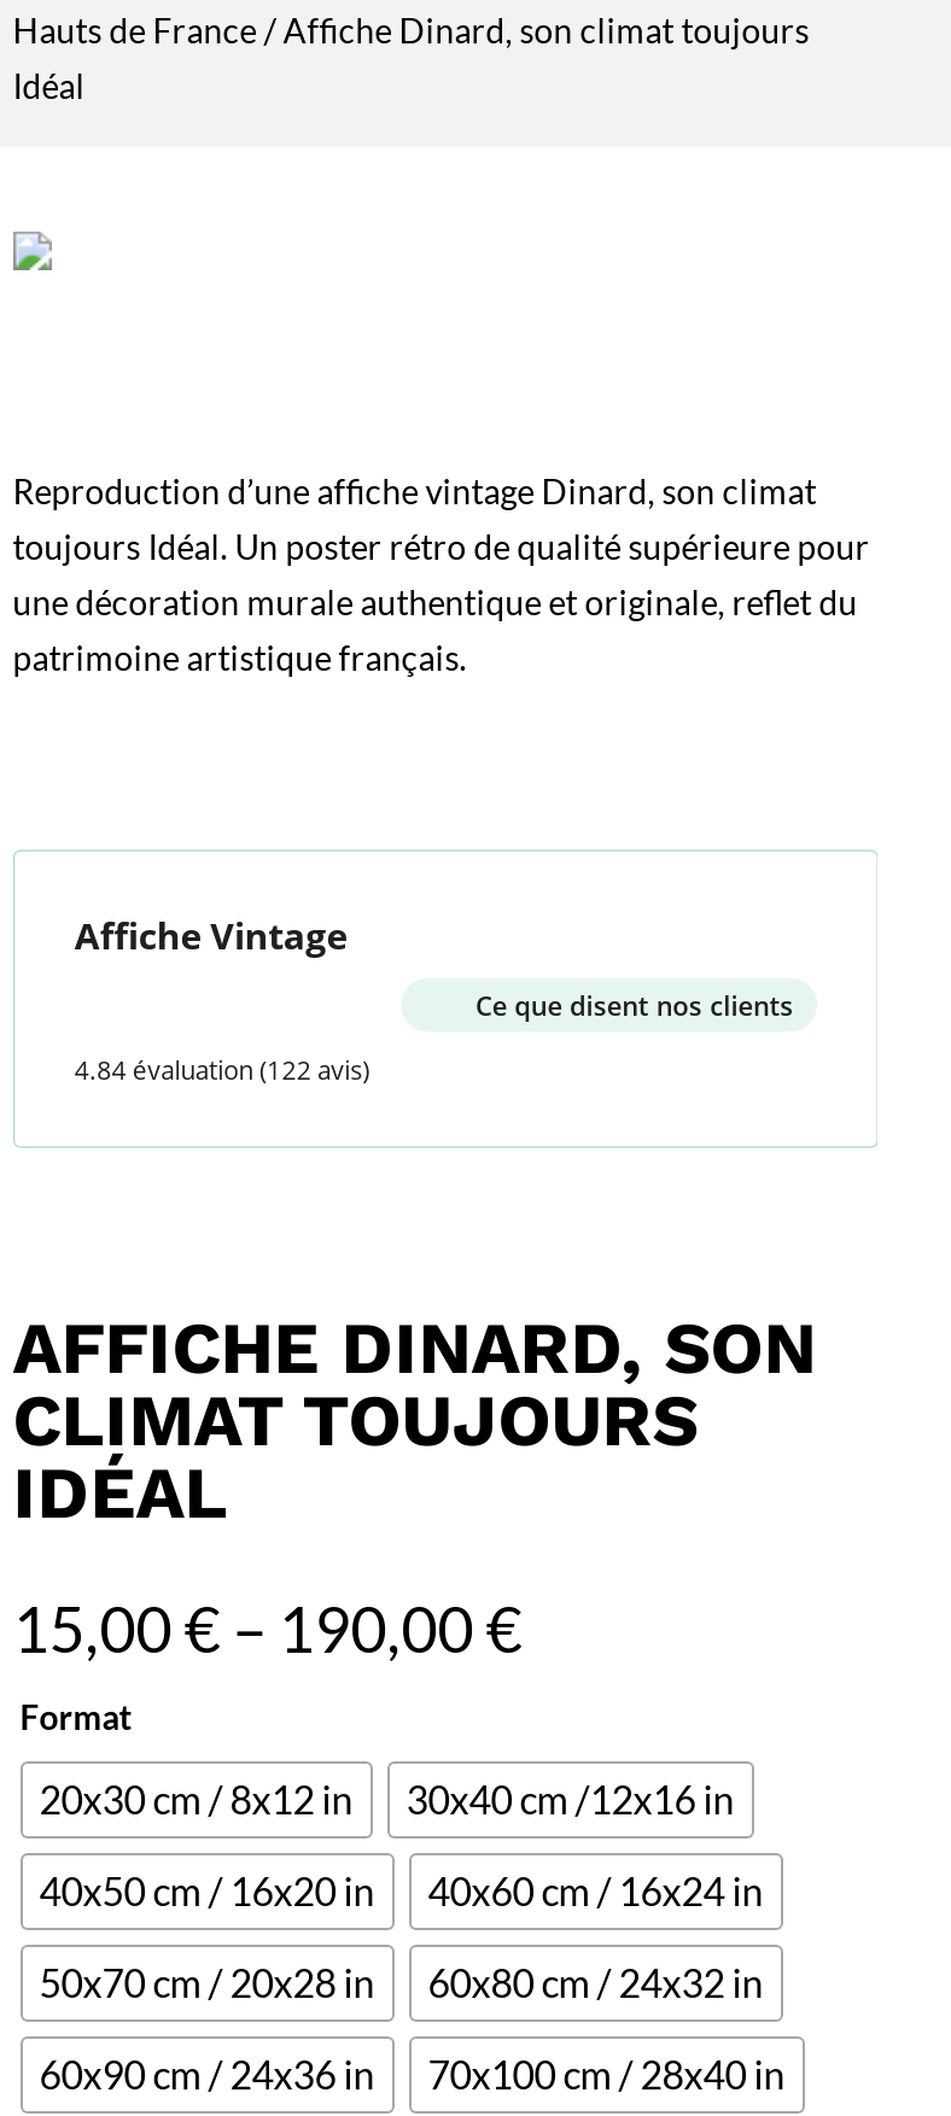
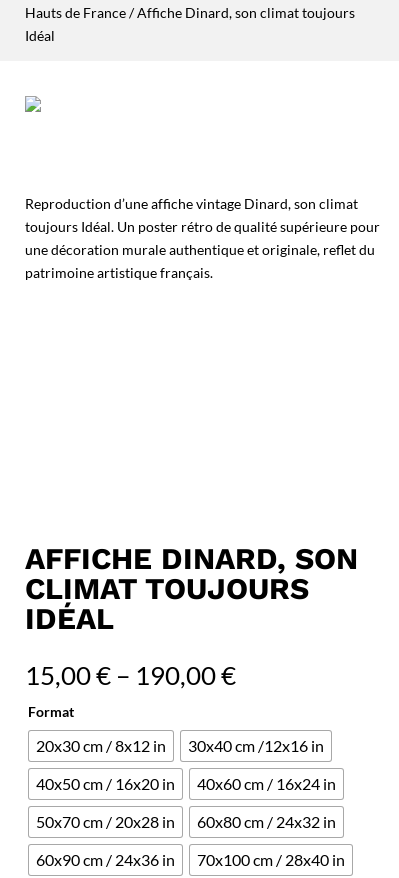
[74,911,793,1087] Affiche Vintage | Ce que disent nos clients | 4.84 évaluation (122 avis) -> none

